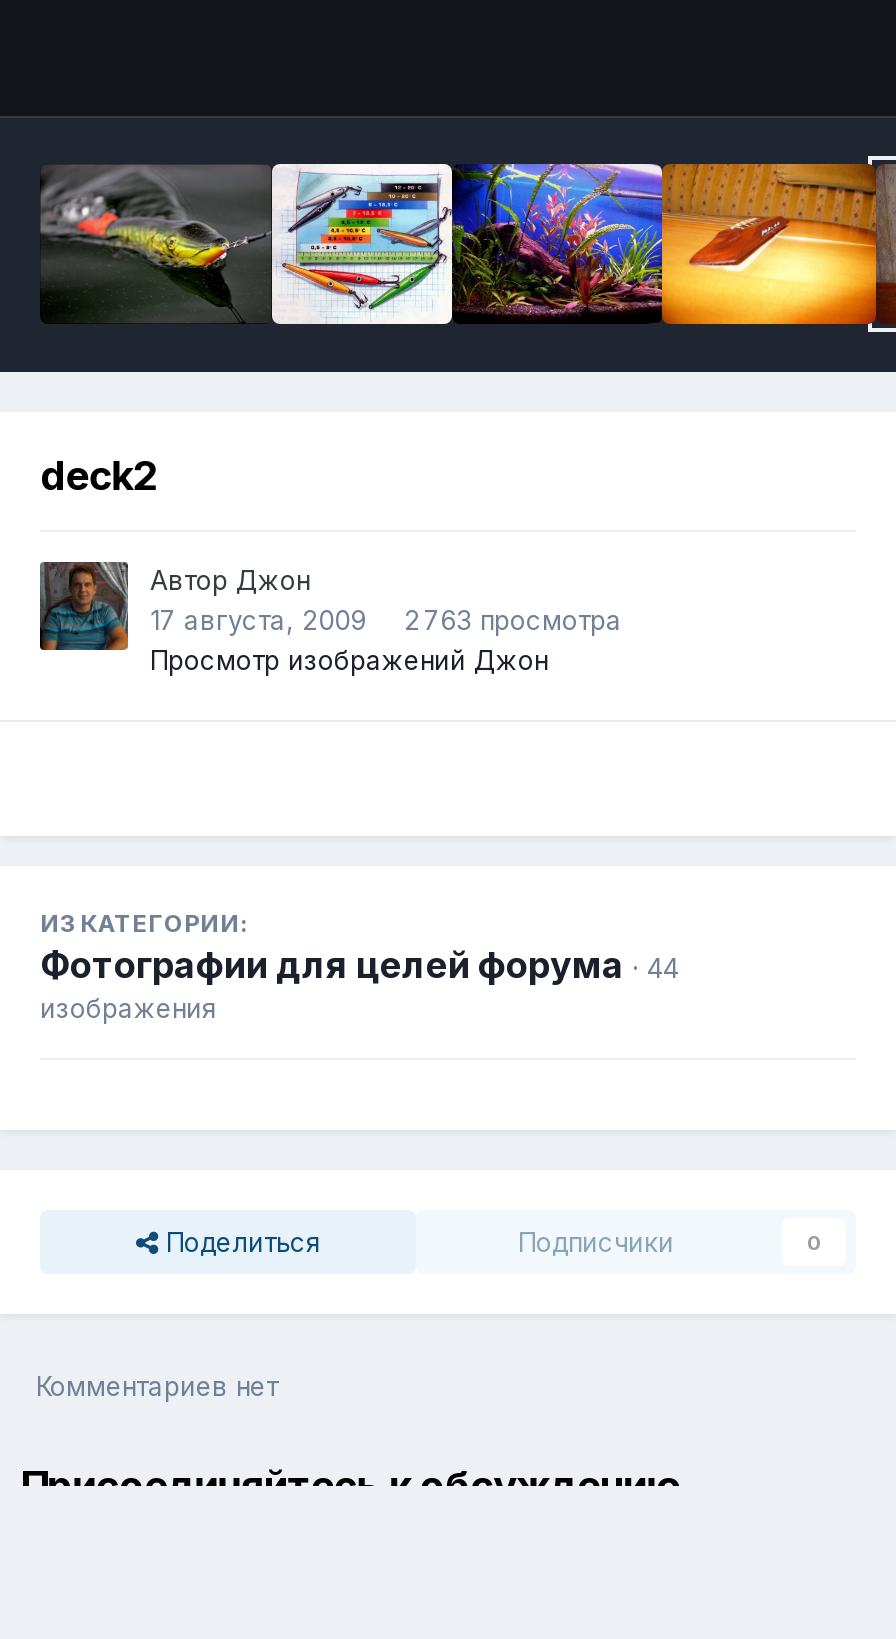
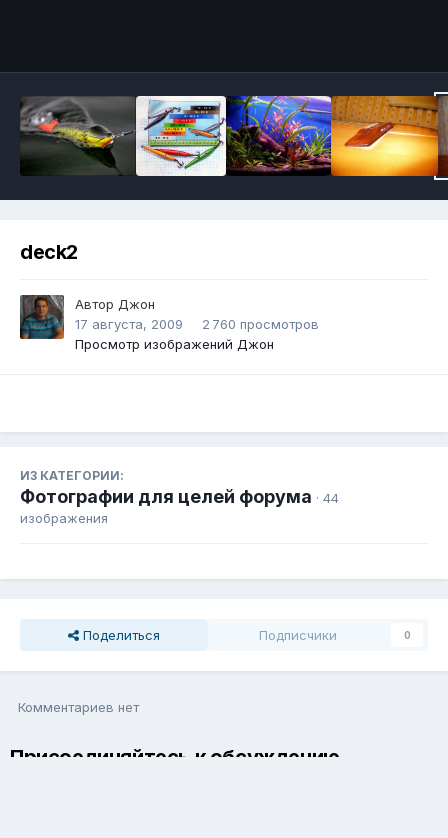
[150,604,622,636] 17 августа, 2009 2 763 просмотра -> [75,316,319,332] 17 августа, 2009 2 760 просмотров

